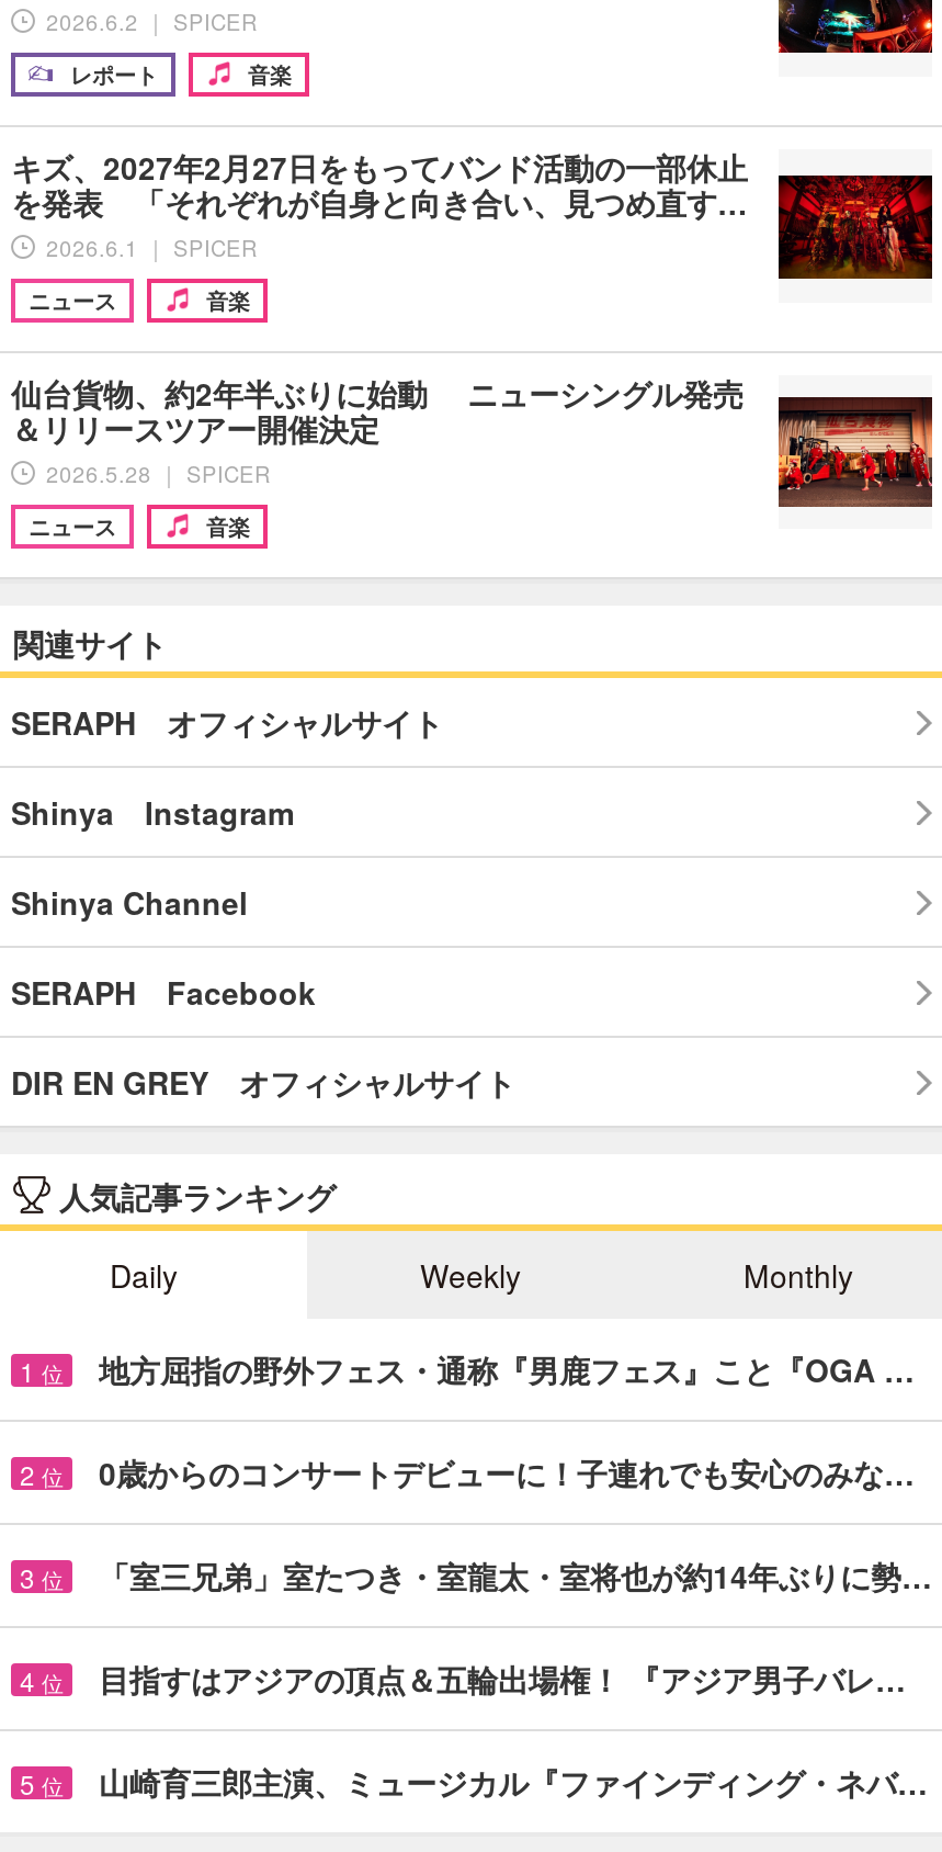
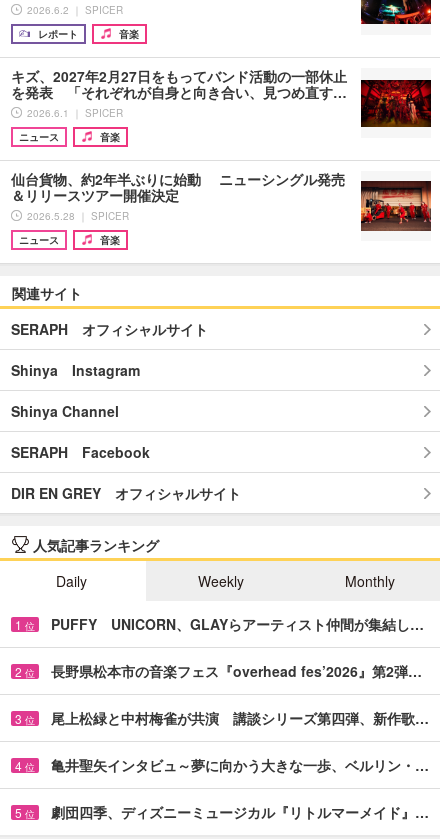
[99,1347,915,1391] 地方屈指の野外フェス・通称『男鹿フェス』こと『OGA … -> [51,614,424,634] PUFFY UNICORN、GLAYらアーティスト仲間が集結し…
[99,1450,915,1494] 0歳からのコンサートデビューに！子連れでも安心のみな… -> [51,661,422,681] 長野県松本市の音楽フェス『overhead fes’2026』第2弾…
[99,1553,932,1597] 「室三兄弟」室たつき・室龍太・室将也が約14年ぶりに勢… -> [51,708,429,728] 尾上松緑と中村梅雀が共演 講談シリーズ第四弾、新作歌…
[99,1656,906,1700] 目指すはアジアの頂点＆五輪出場権！ 『アジア男子バレ… -> [51,755,429,775] 亀井聖矢インタビュ～夢に向かう大きな一歩、ベルリン・…
[99,1759,928,1803] 山崎育三郎主演、ミュージカル『ファインディング・ネバ… -> [51,802,429,822] 劇団四季、ディズニーミュージカル『リトルマーメイド』…

